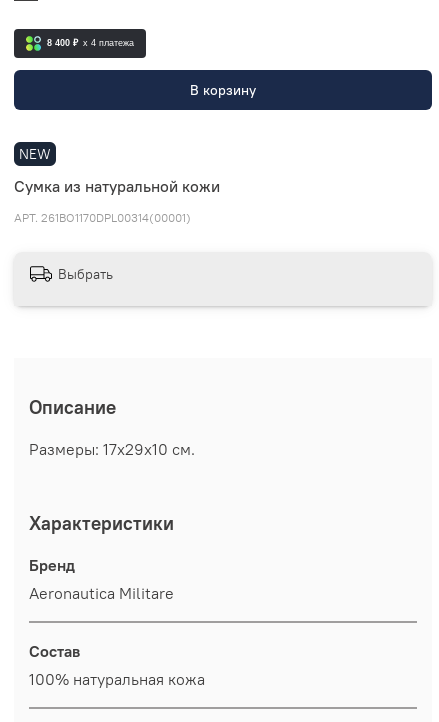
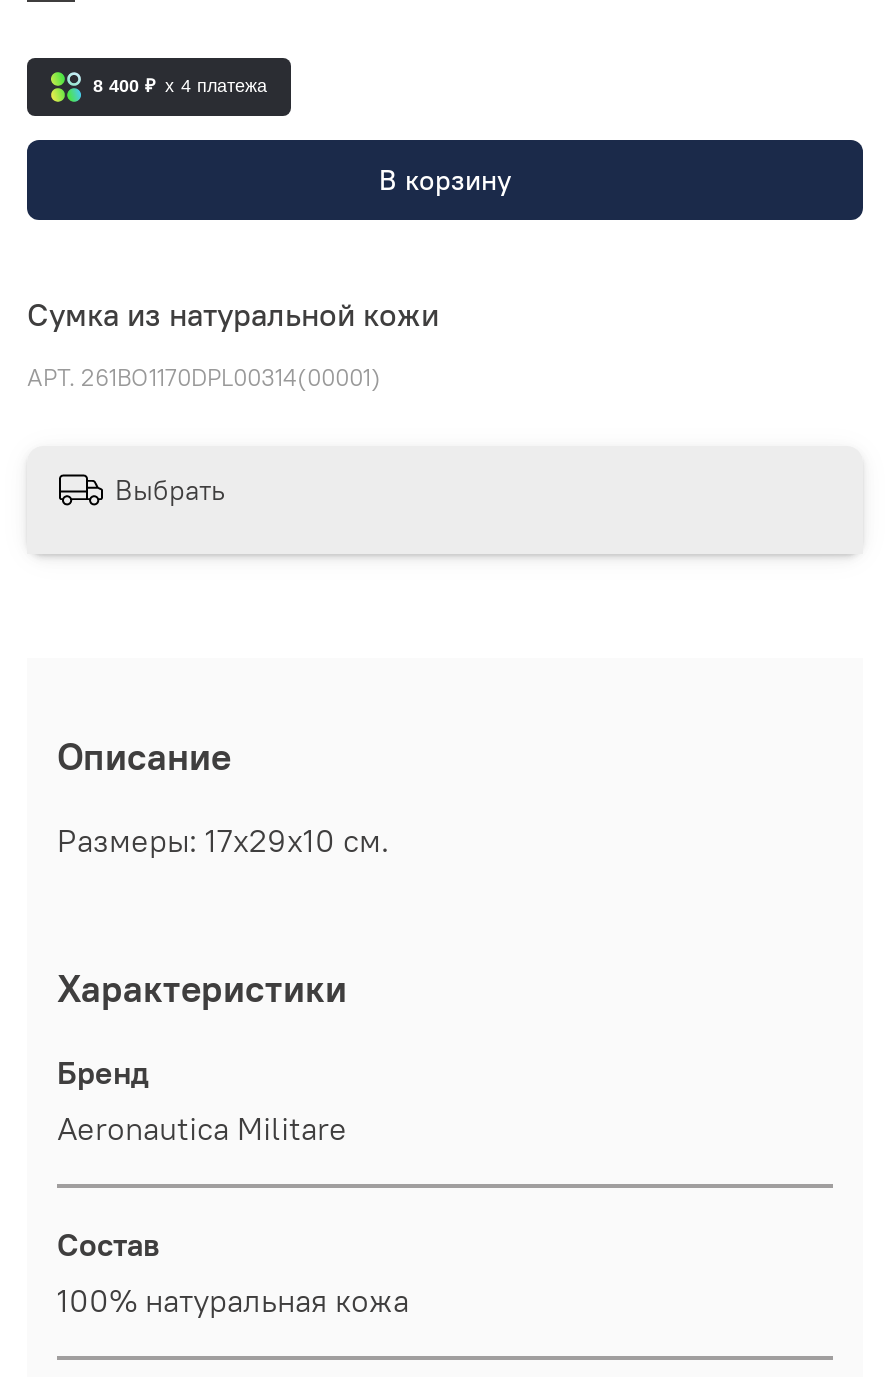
[19,145,51,163] NEW -> none

